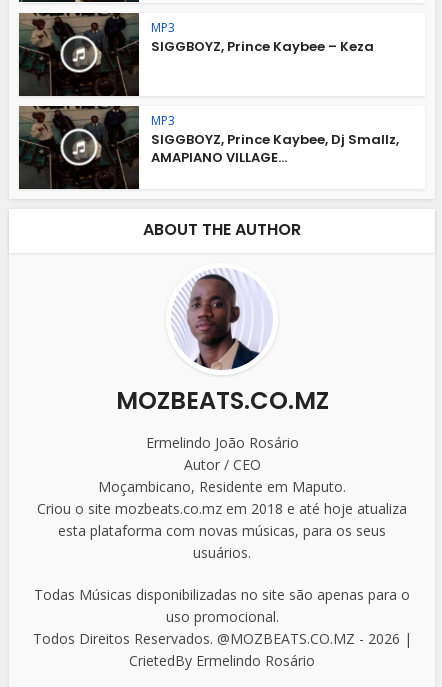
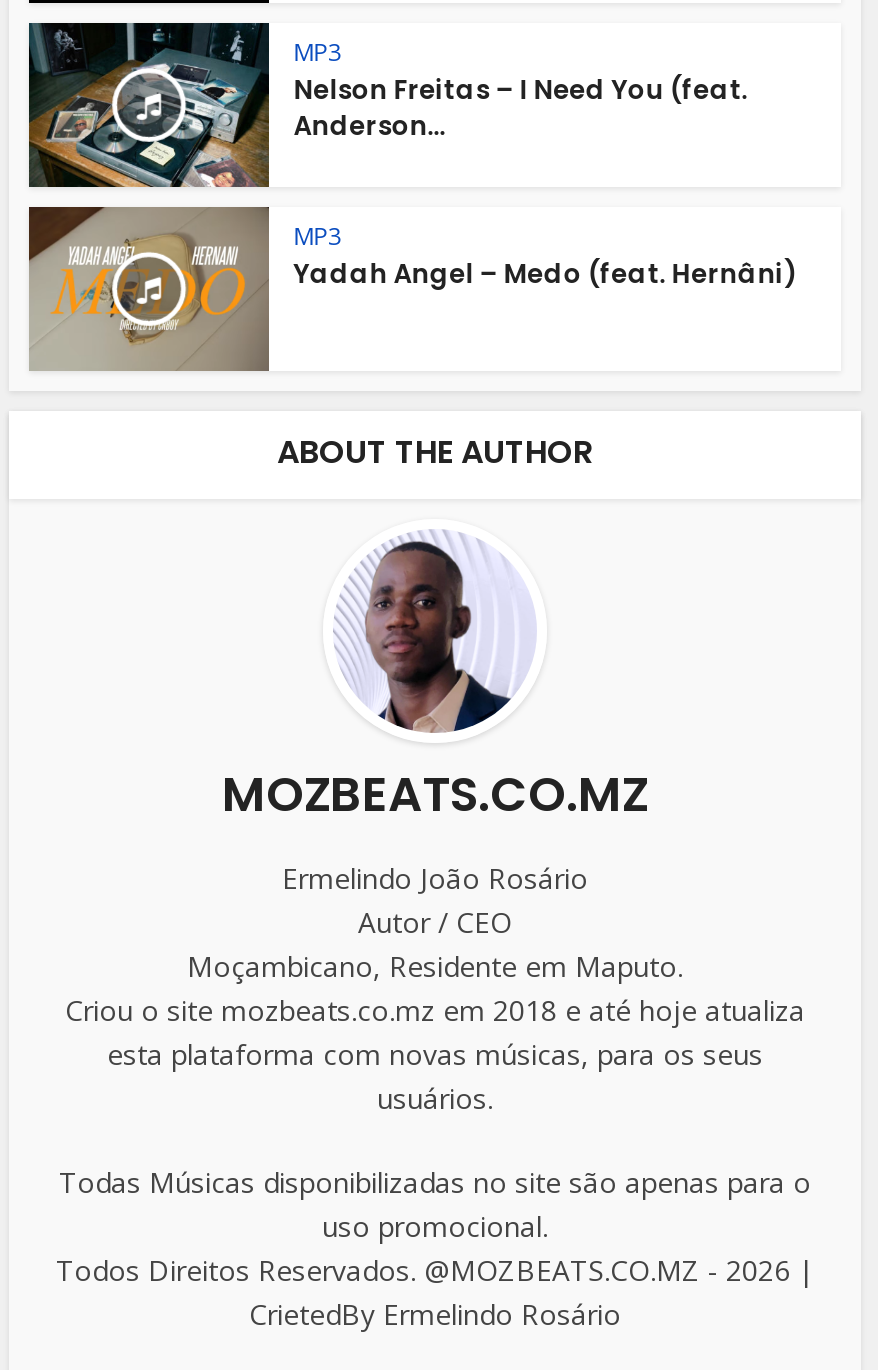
[18,12,374,97] [image] | SIGGBOYZ, Prince Kaybee – Keza -> [27,21,747,189] [image] | Nelson Freitas – I Need You (feat. | Anderson...
[19,106,399,190] [image] | SIGGBOYZ, Prince Kaybee, Dj Smallz, | AMAPIANO VILLAGE... -> [29,205,795,373] [image] | Yadah Angel – Medo (feat. Hernâni)

